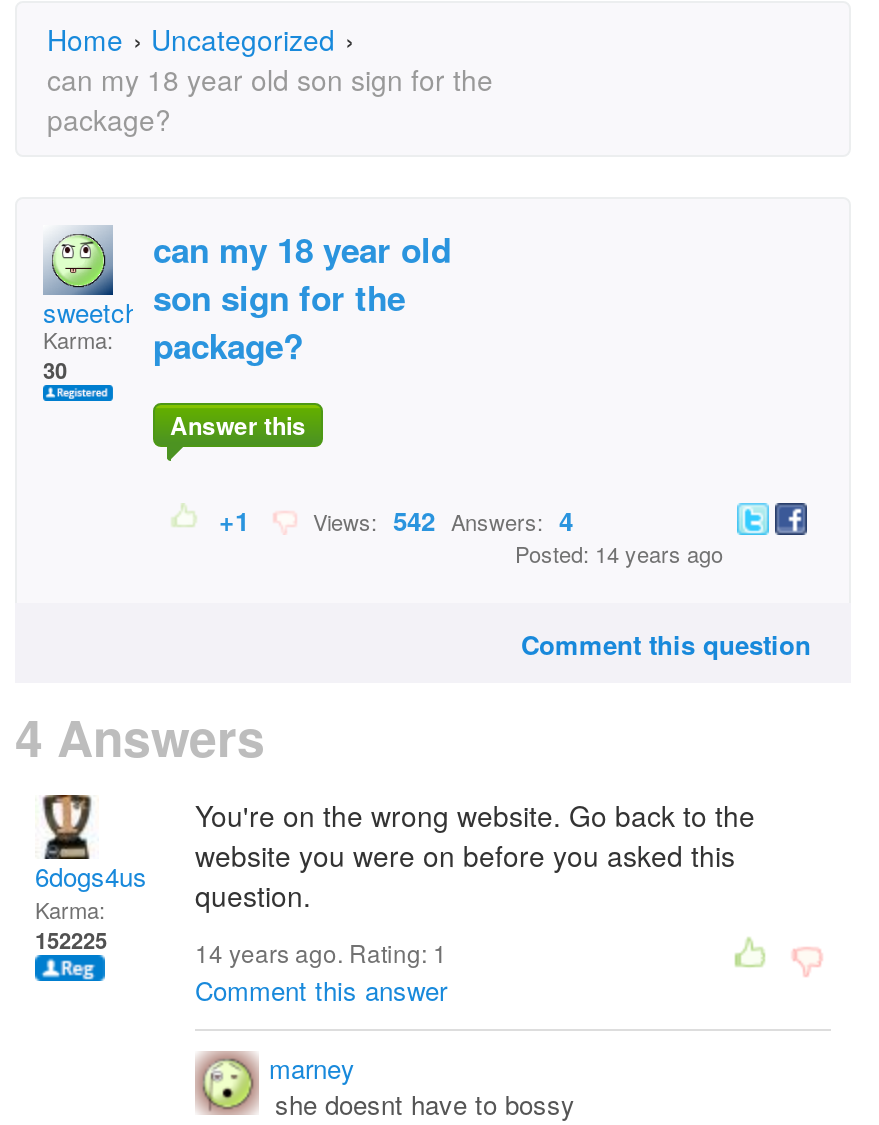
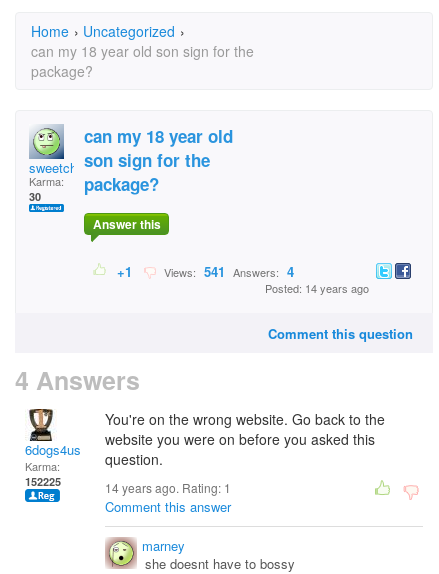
[301,501,573,539] Views: 542 Answers: 4 -> [158,262,294,281] Views: 541 Answers: 4

